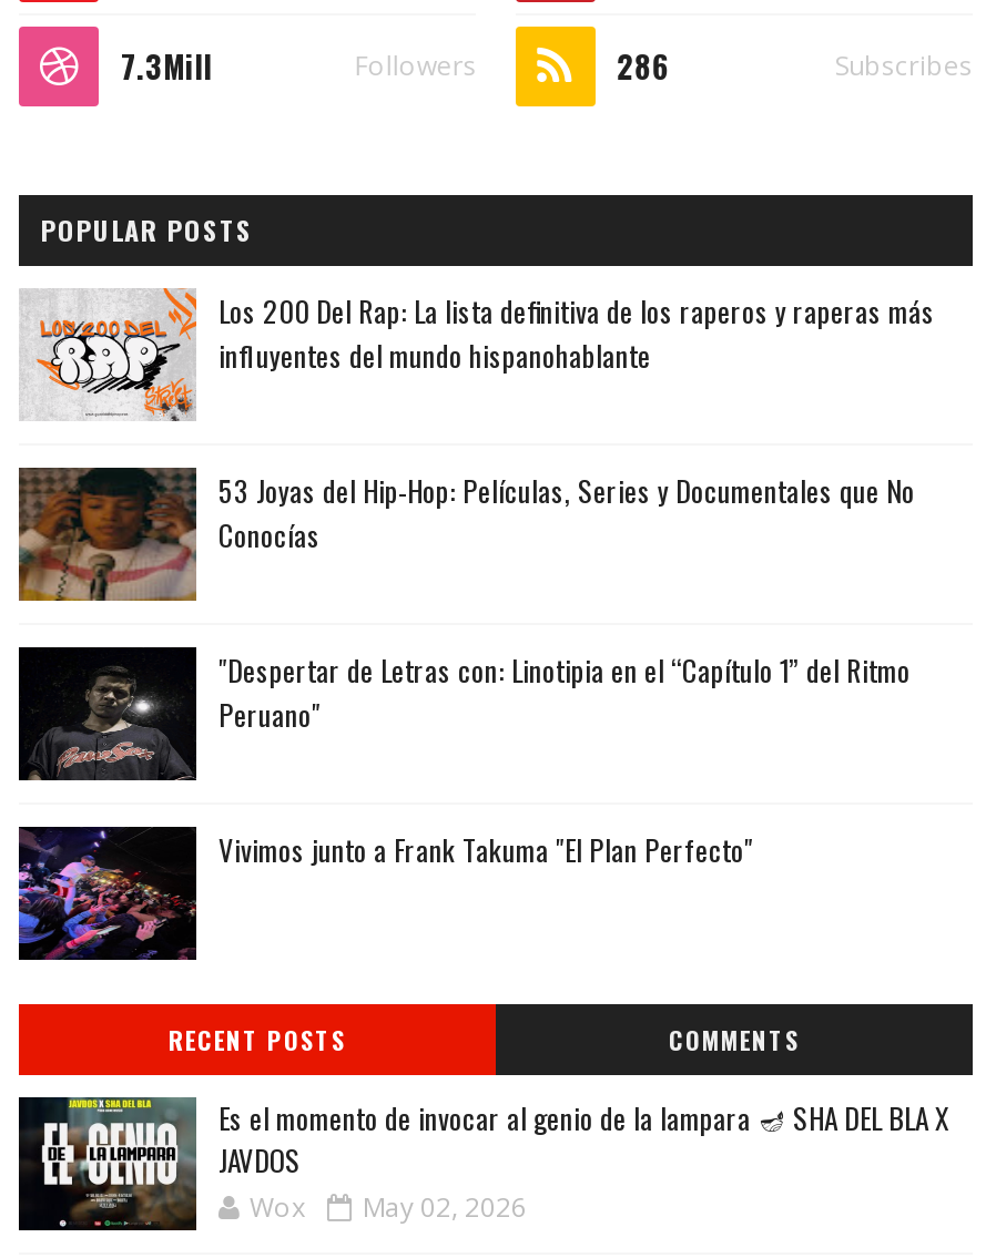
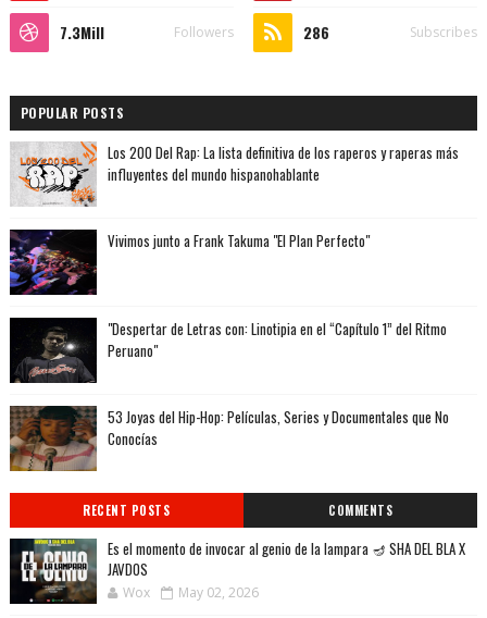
moved [17,467,915,603] -> [9,405,449,472]: [image] | 53 Joyas del Hip-Hop: Películas, Series y Documentales que No | Conocías
moved [17,826,753,962] -> [9,229,370,296]: [image] | Vivimos junto a Frank Takuma "El Plan Perfecto"

